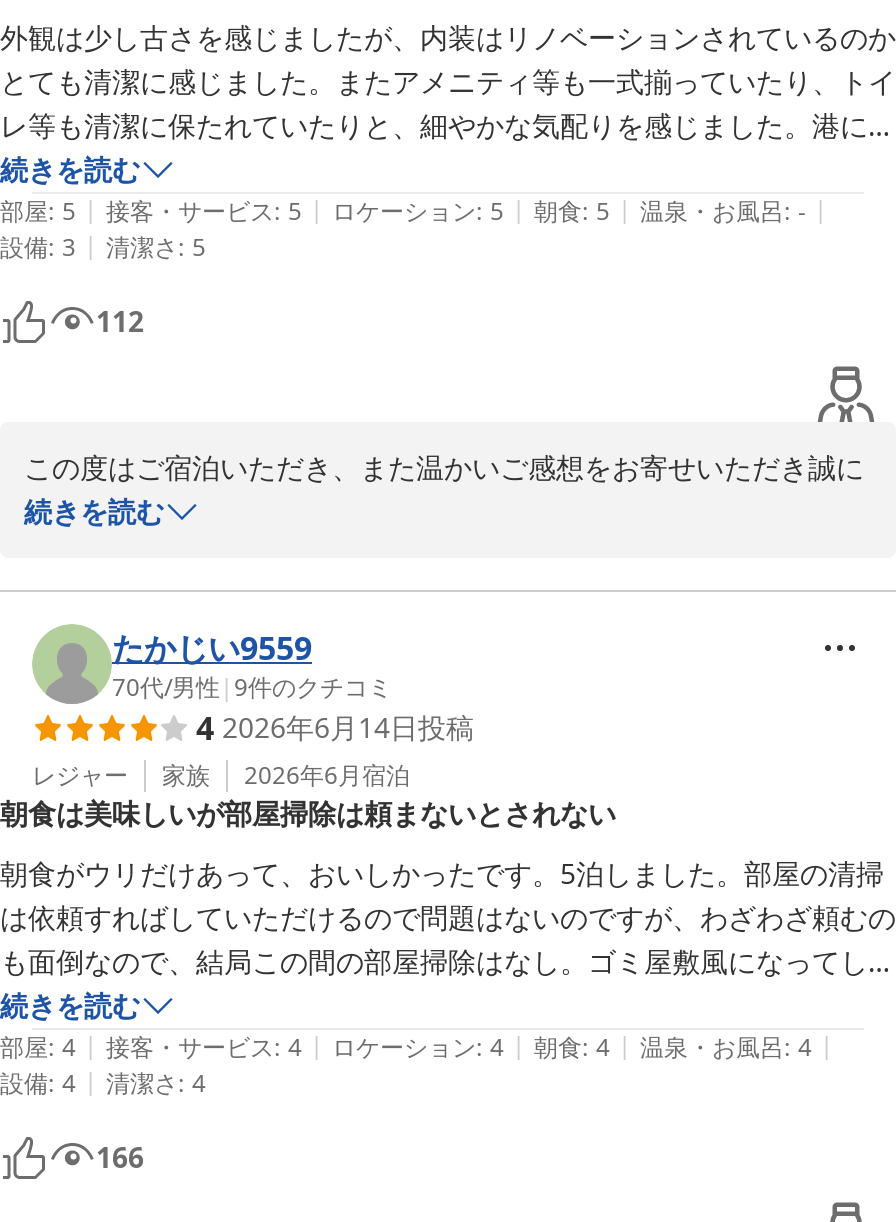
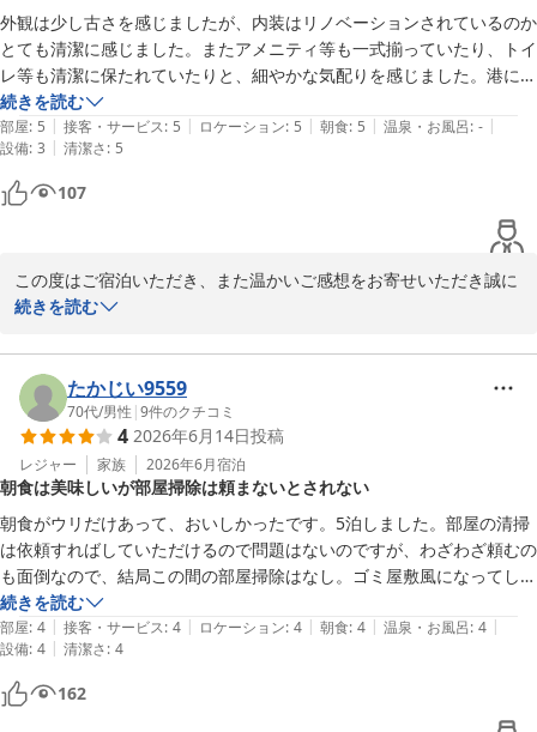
[96,302,144,340] 112 -> [58,181,86,204] 107
[96,1138,144,1176] 166 -> [58,682,86,704] 162

